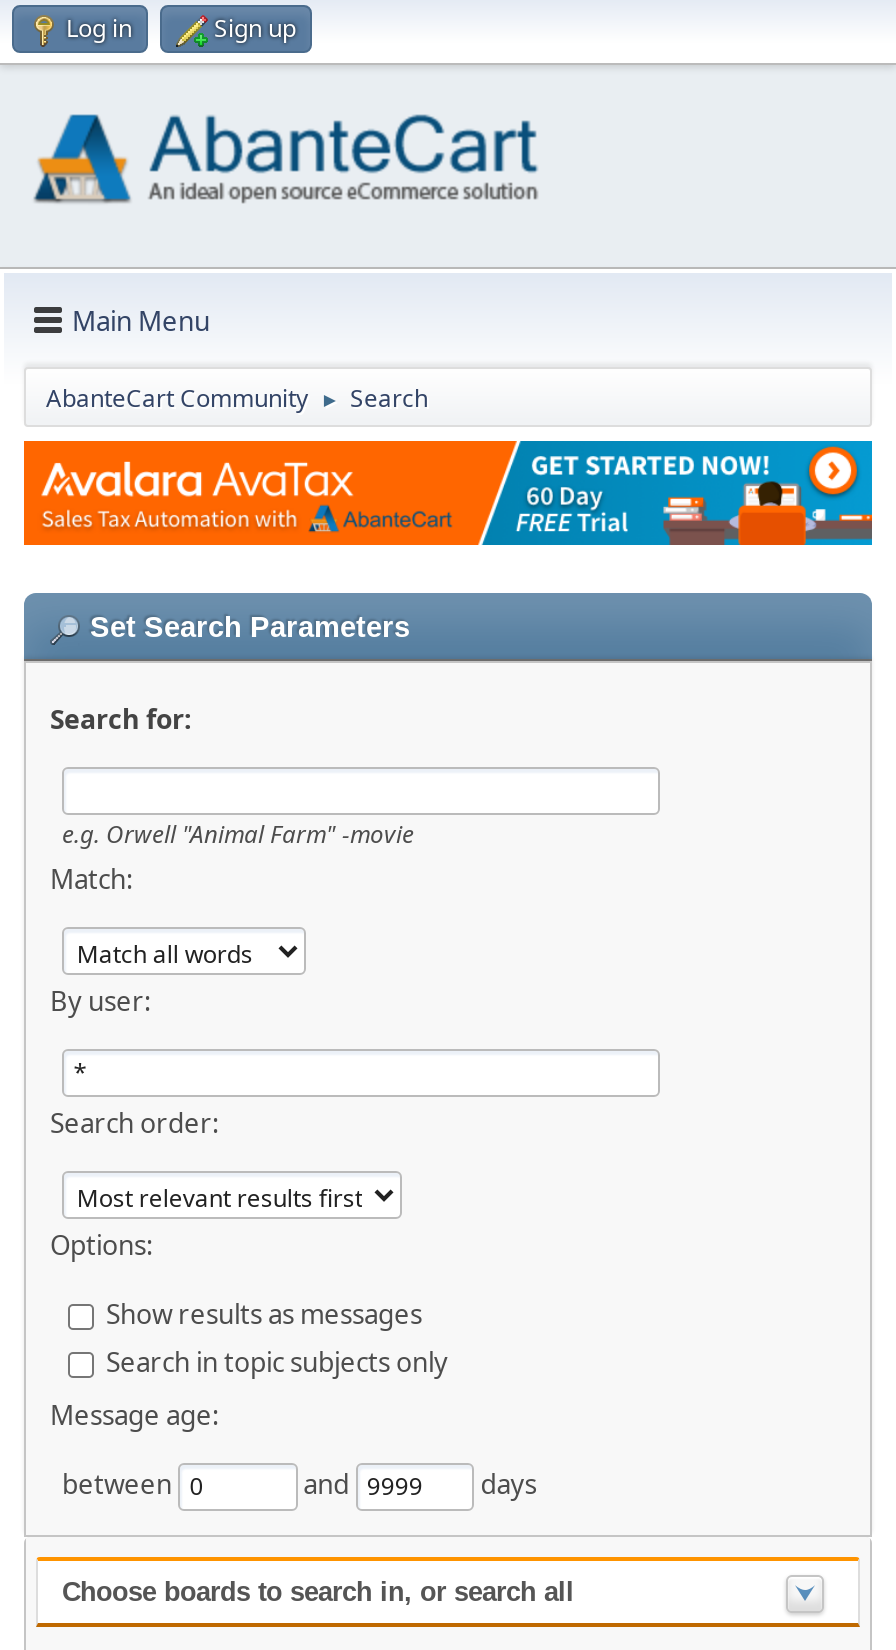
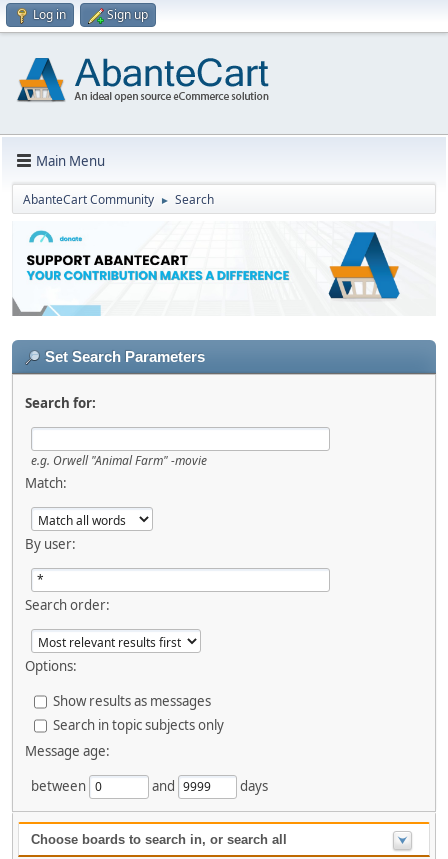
[22,439,874,547] [image] -> [12,229,436,317] [image]

